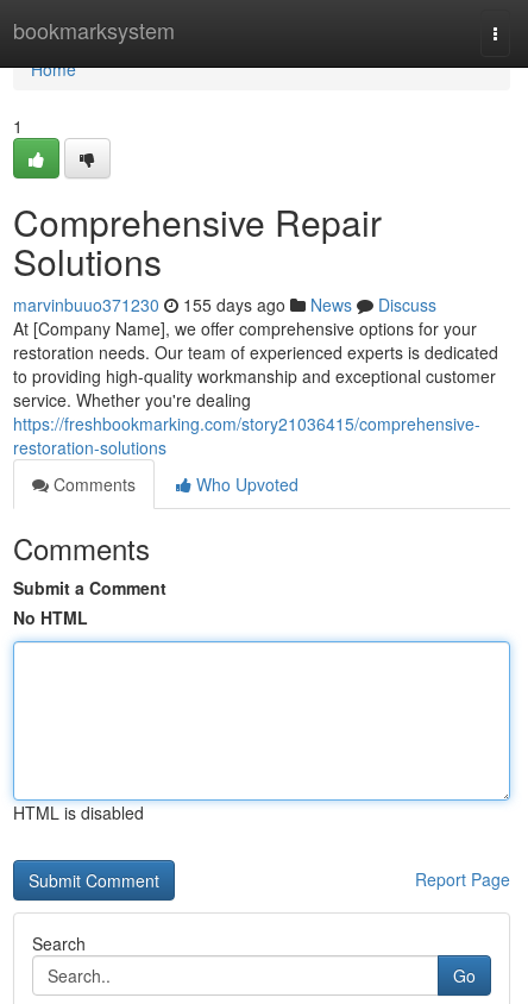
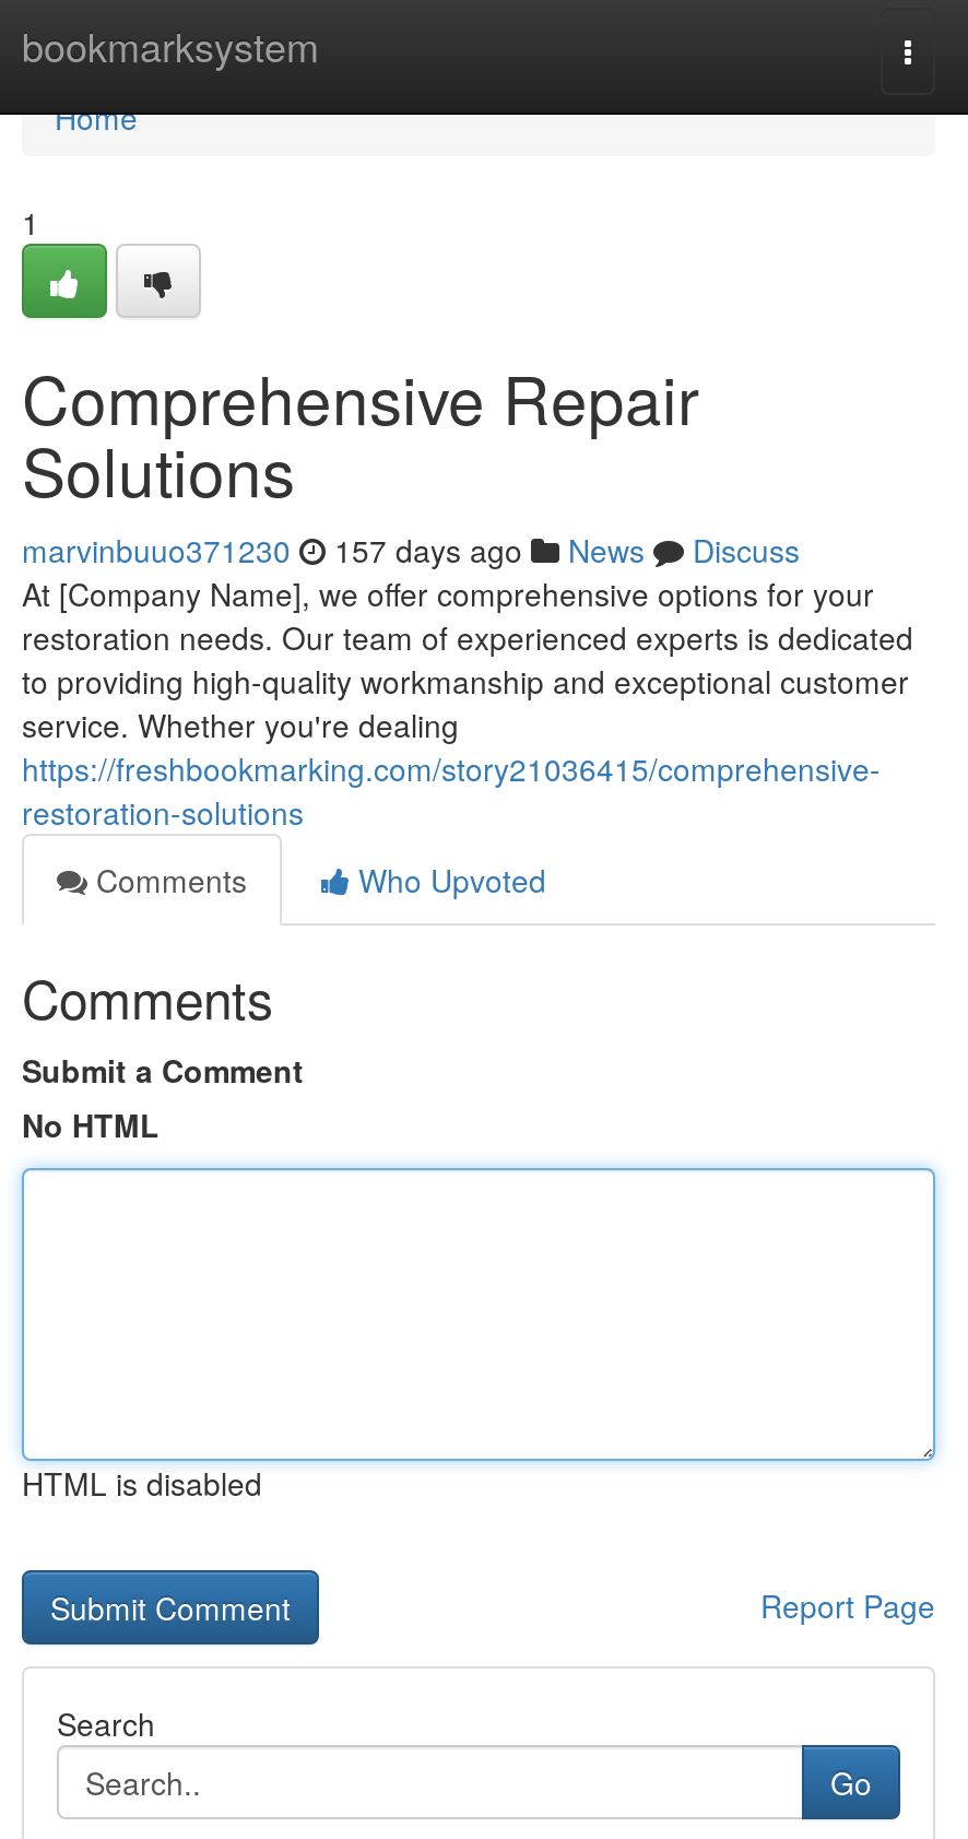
[13,293,436,316] marvinbuuo371230 155 days ago News Discuss -> [22,528,800,571] marvinbuuo371230 157 days ago News Discuss

